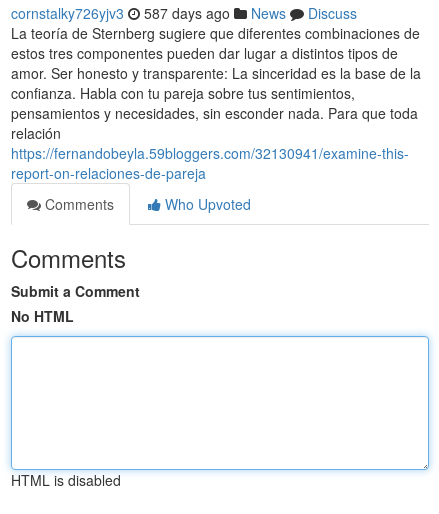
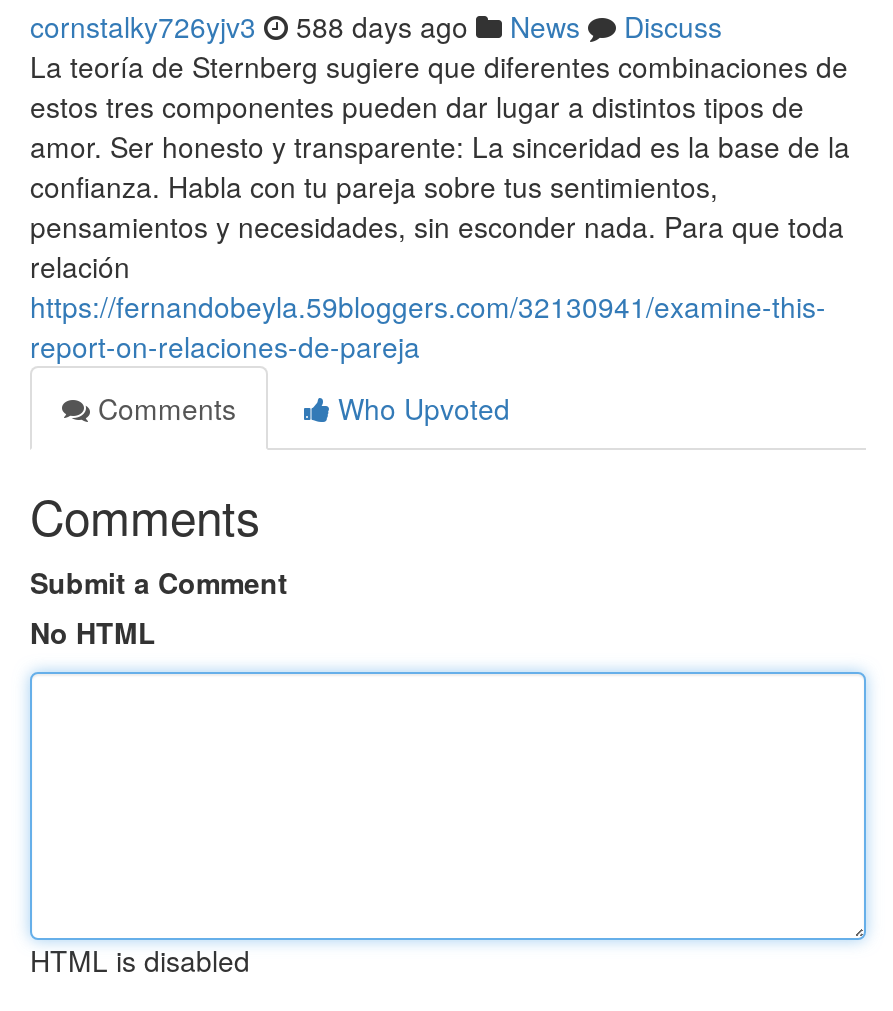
[11,3,357,23] cornstalky726yjv3 587 days ago News Discuss -> [30,6,722,46] cornstalky726yjv3 588 days ago News Discuss

